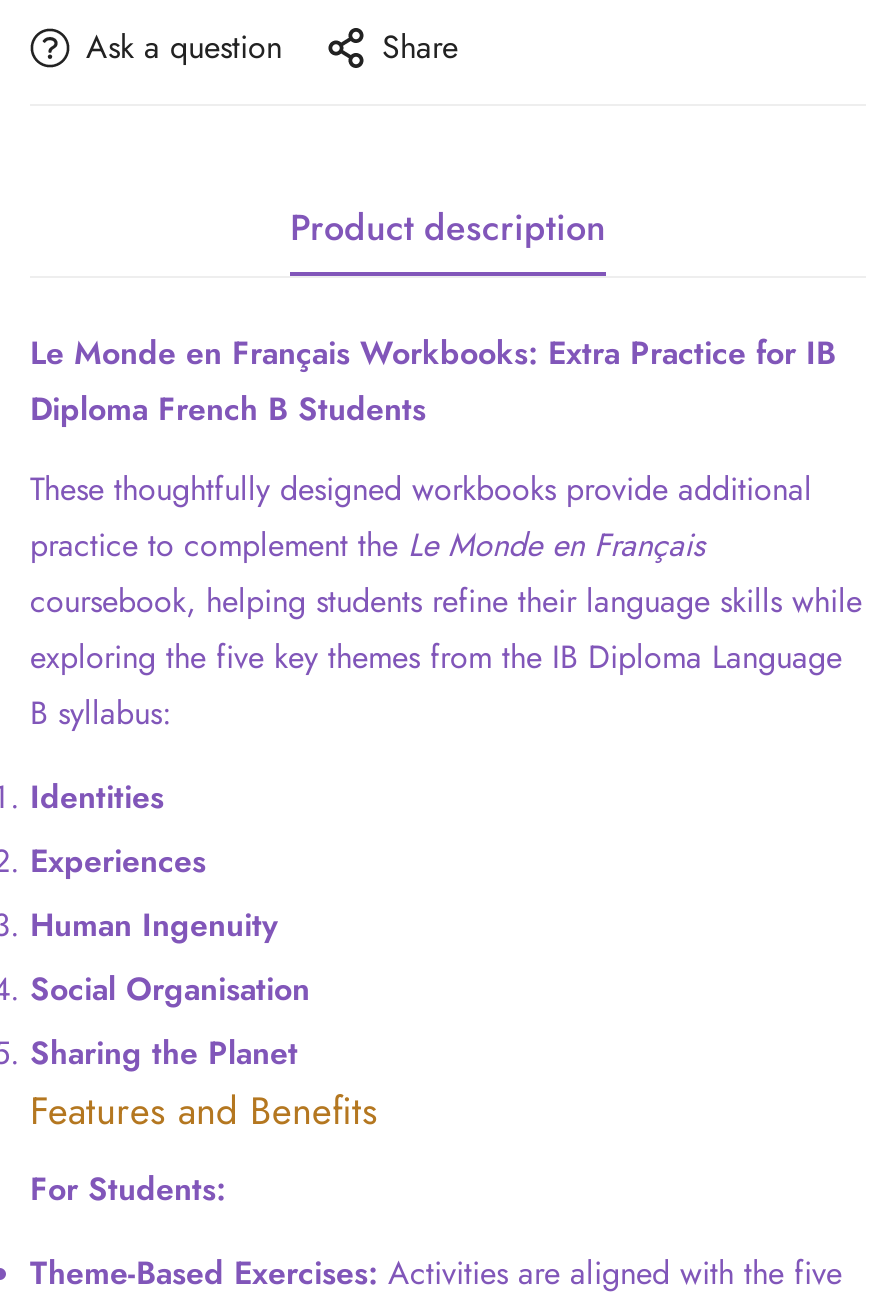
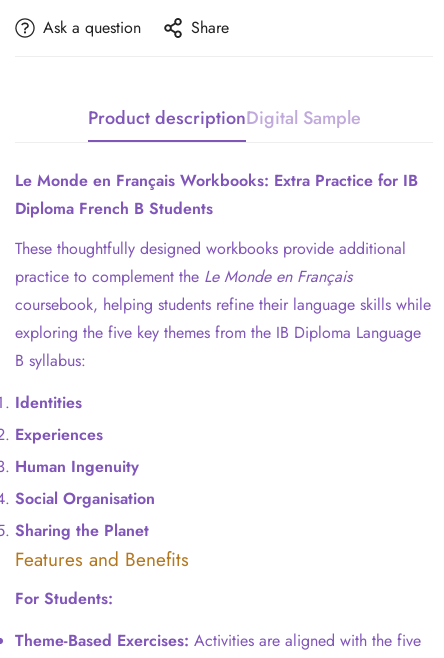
[290,202,606,254] Product description -> [87,105,360,131] Product descriptionDigital Sample

